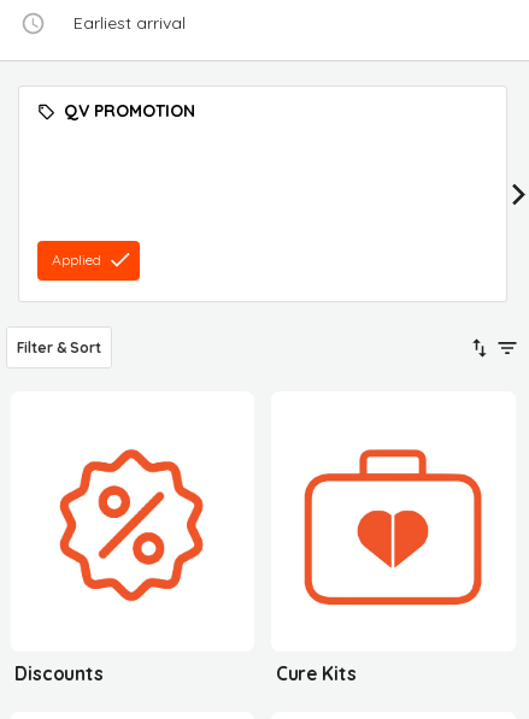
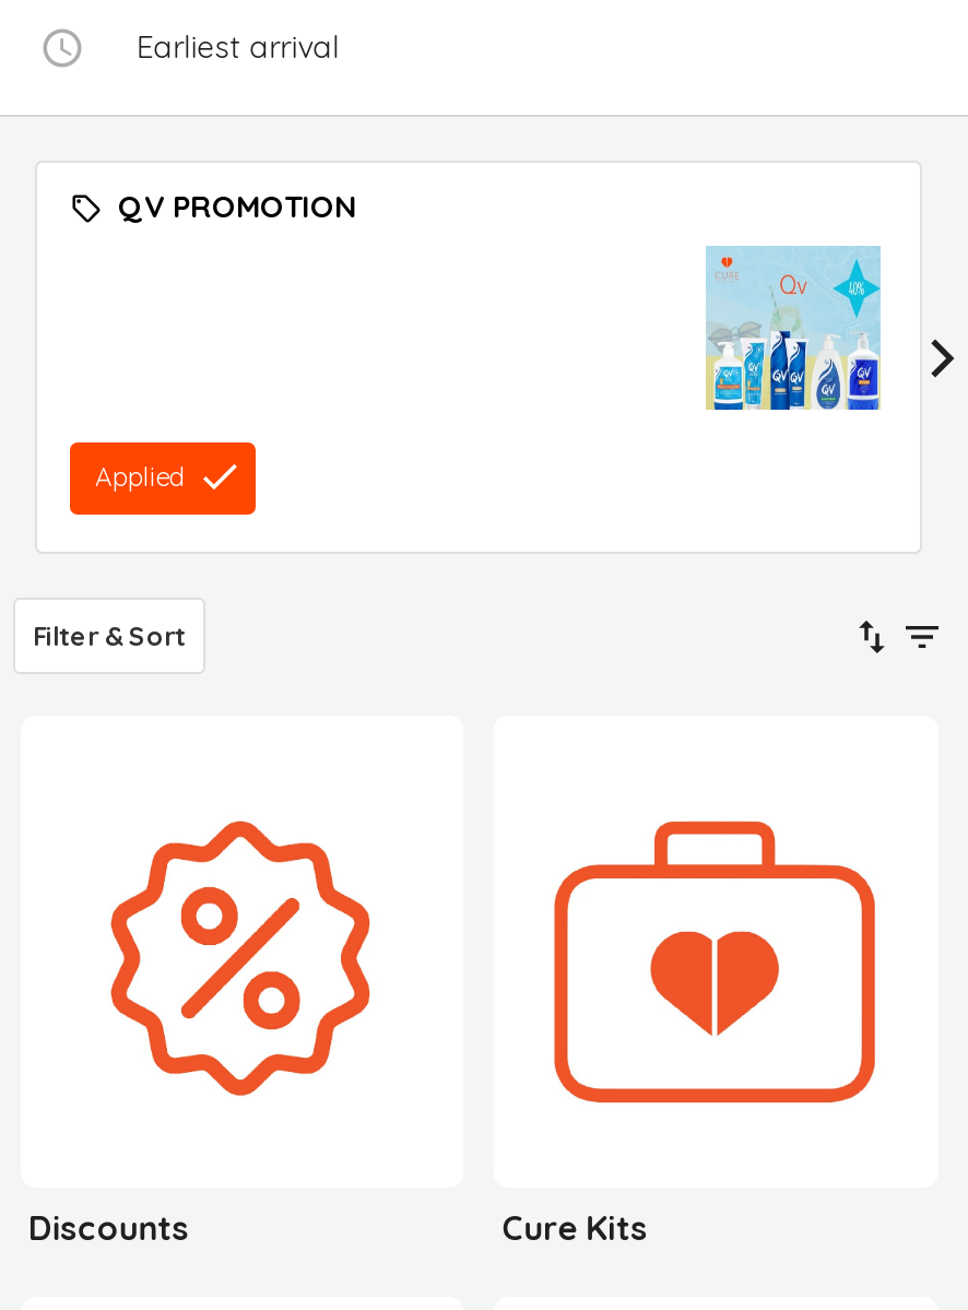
none -> [704,244,883,412] [image]

